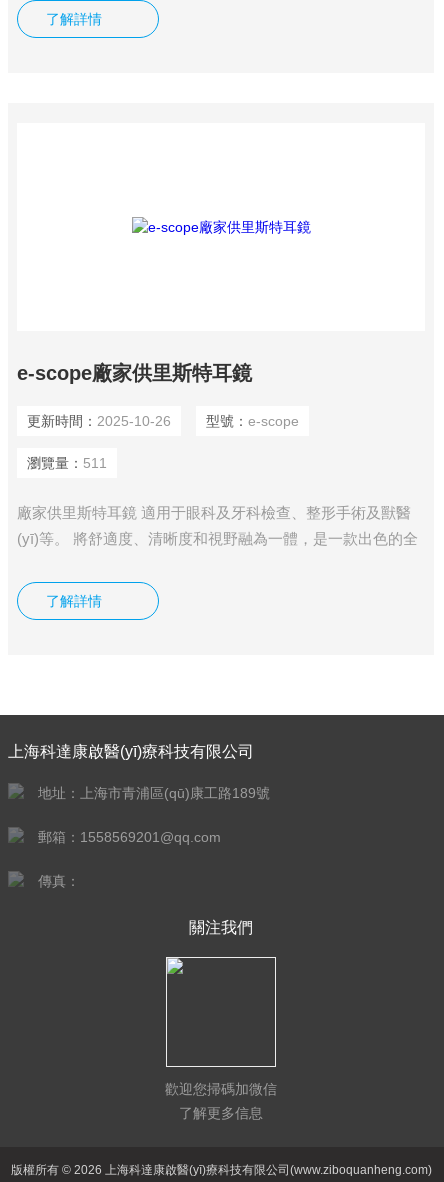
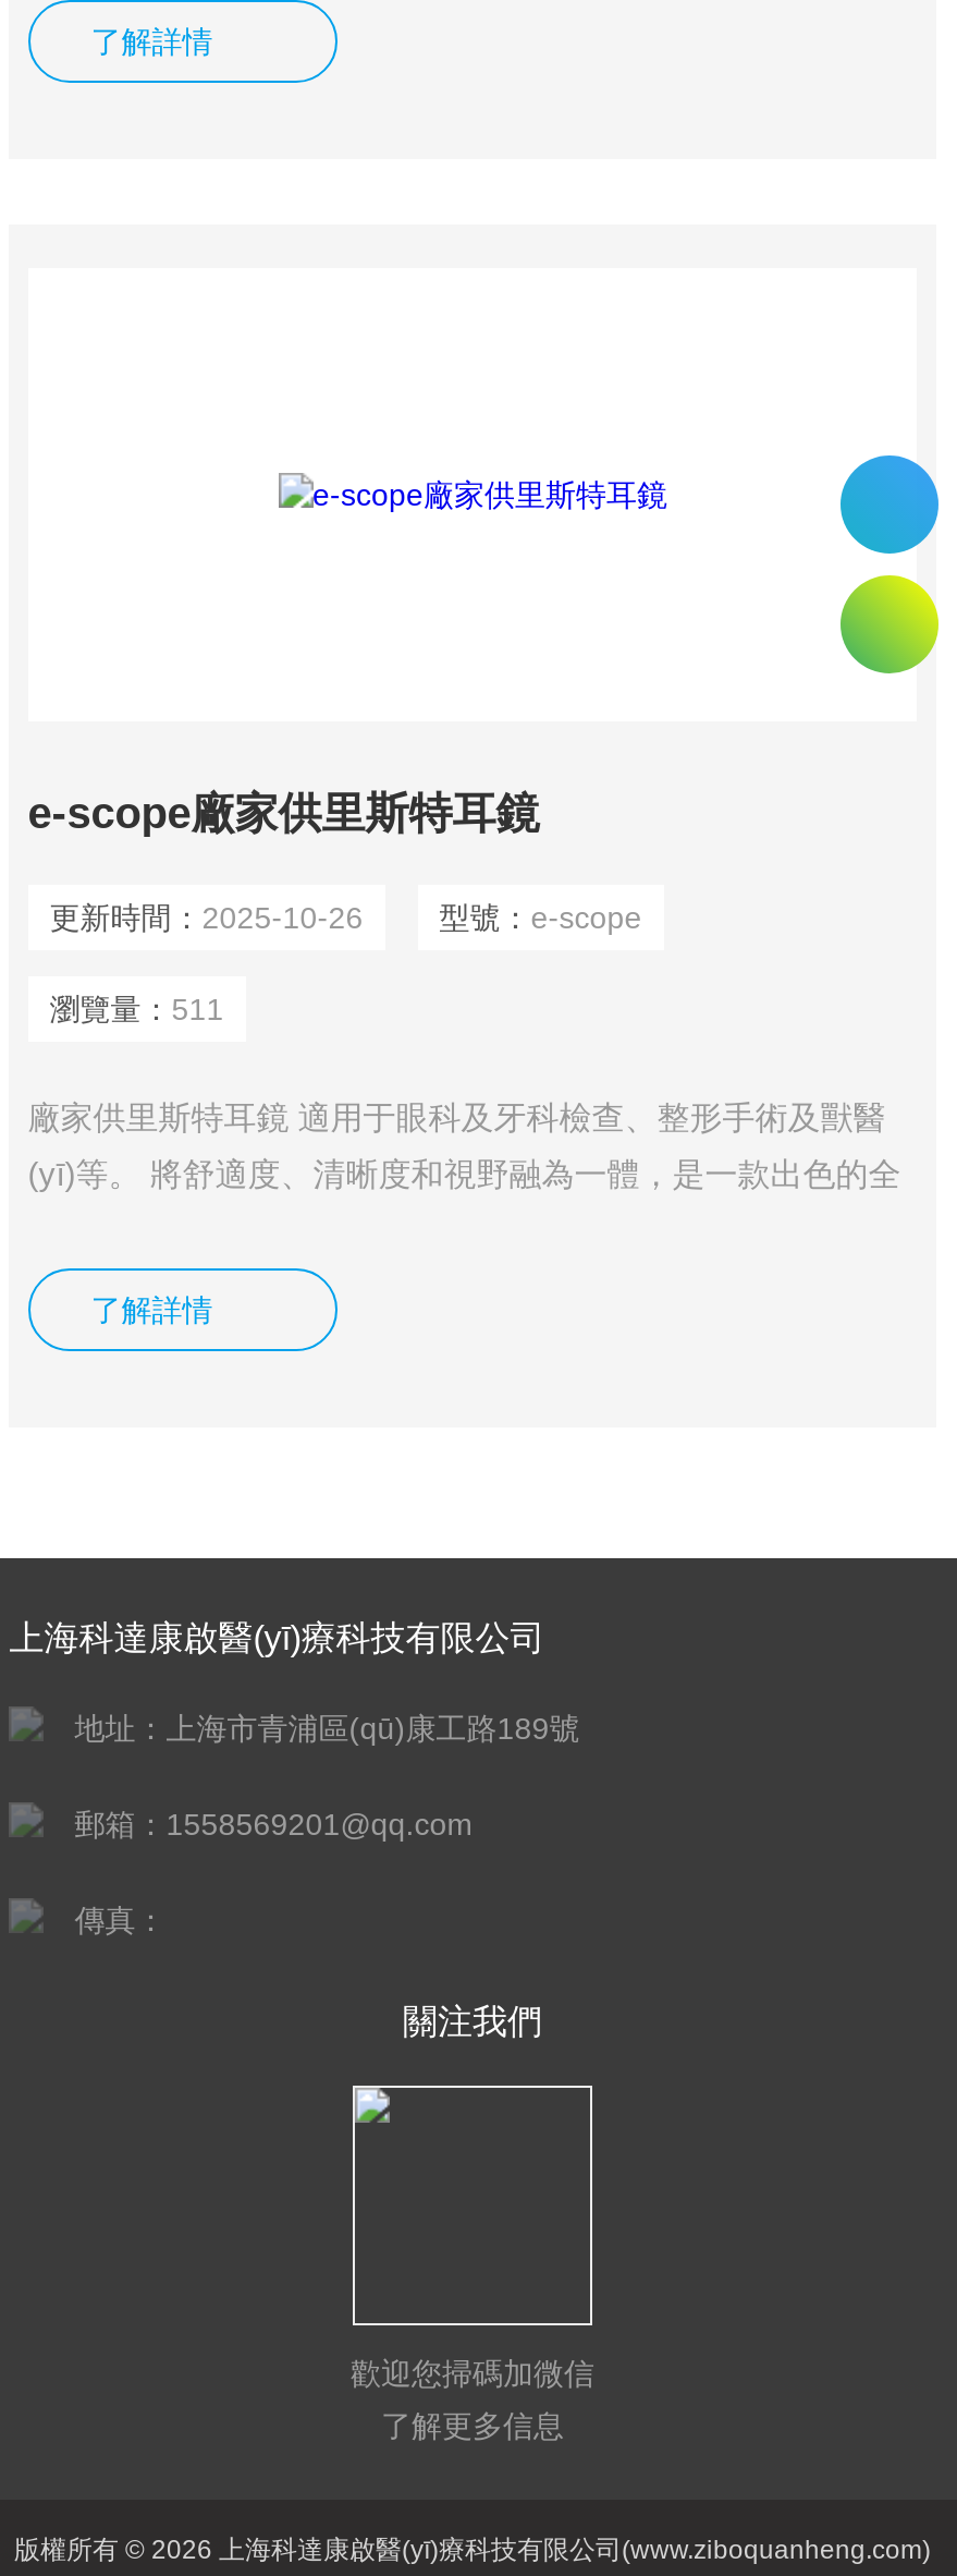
none -> [838,453,941,556] [image]
none -> [838,573,941,676] [image]

